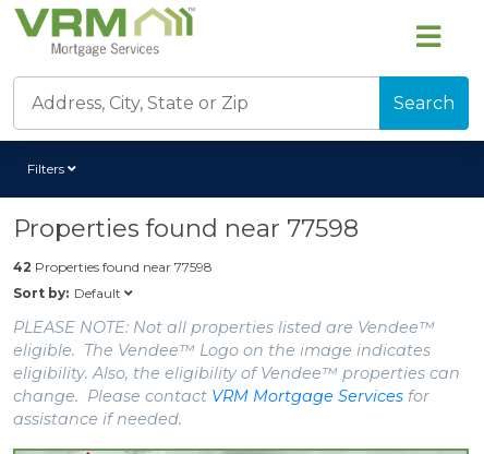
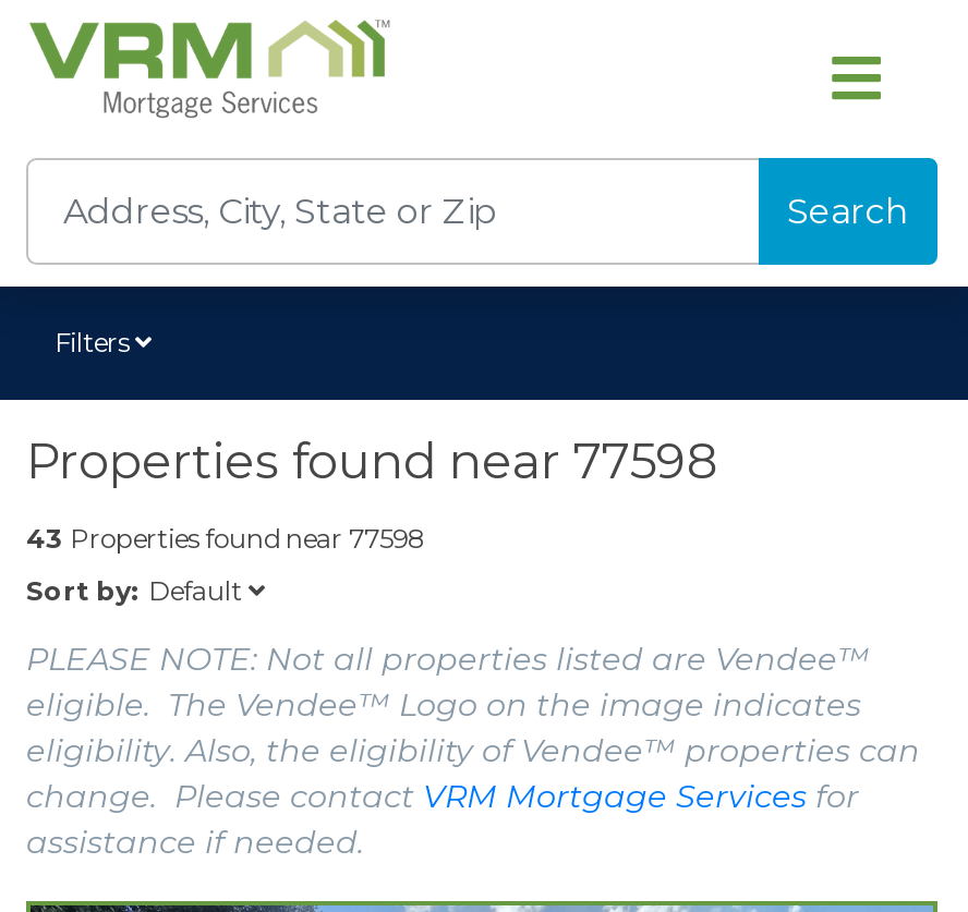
[13,259,213,275] 42 Properties found near 77598 -> [26,522,425,555] 43 Properties found near 77598

